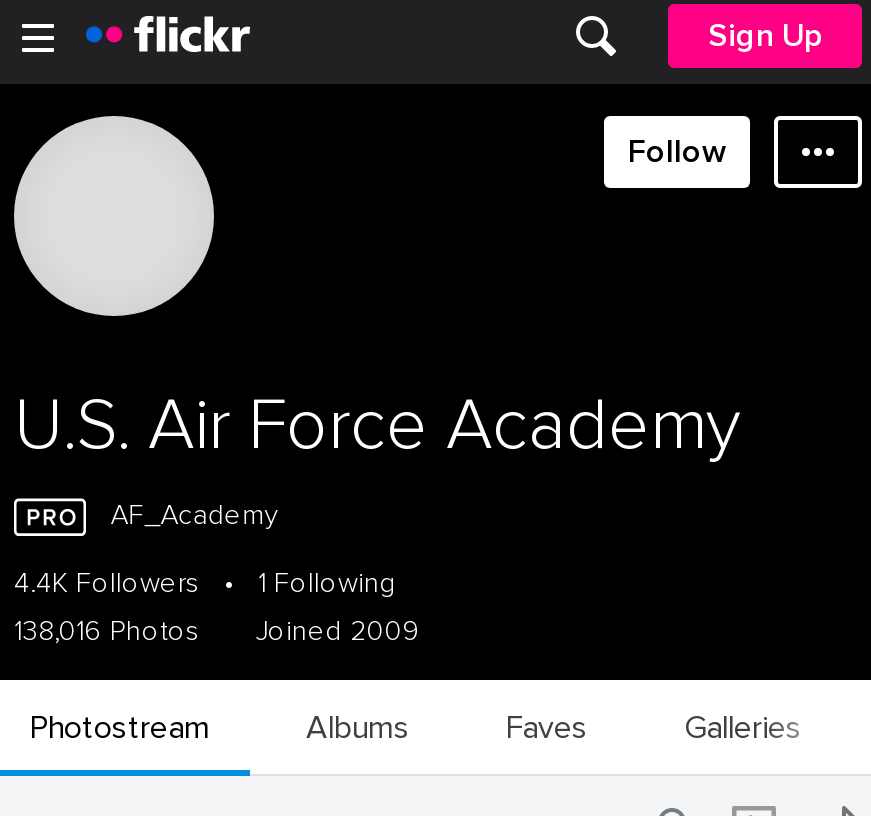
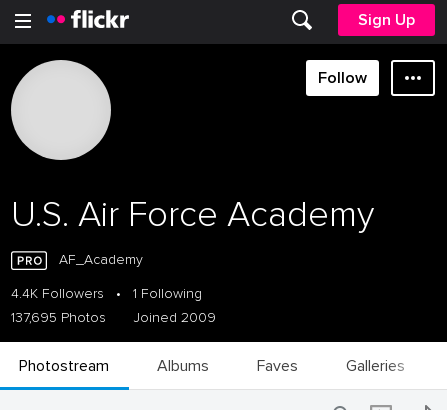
[14,614,420,648] 138,016 Photos Joined 2009 -> [11,309,216,326] 137,695 Photos Joined 2009

